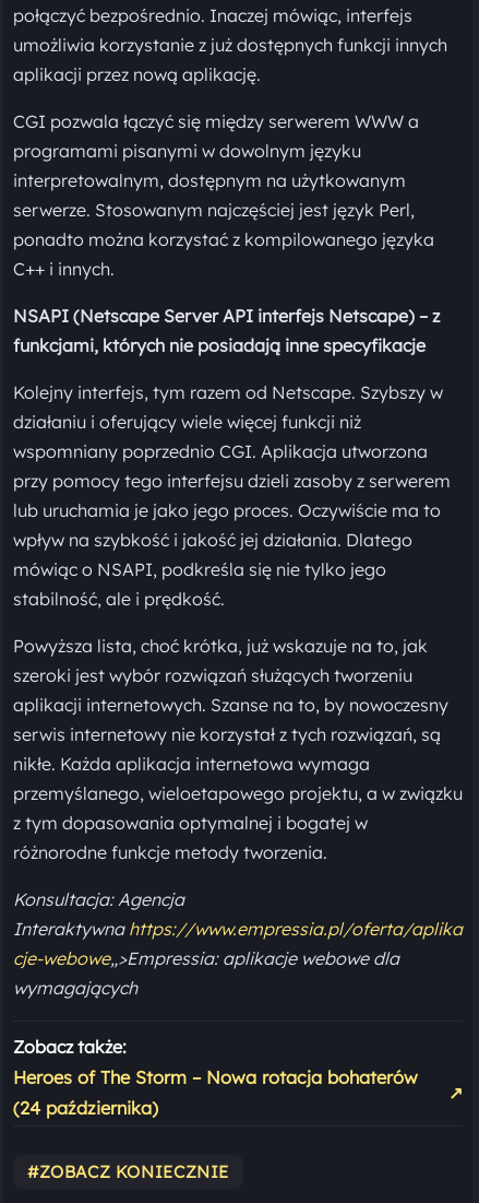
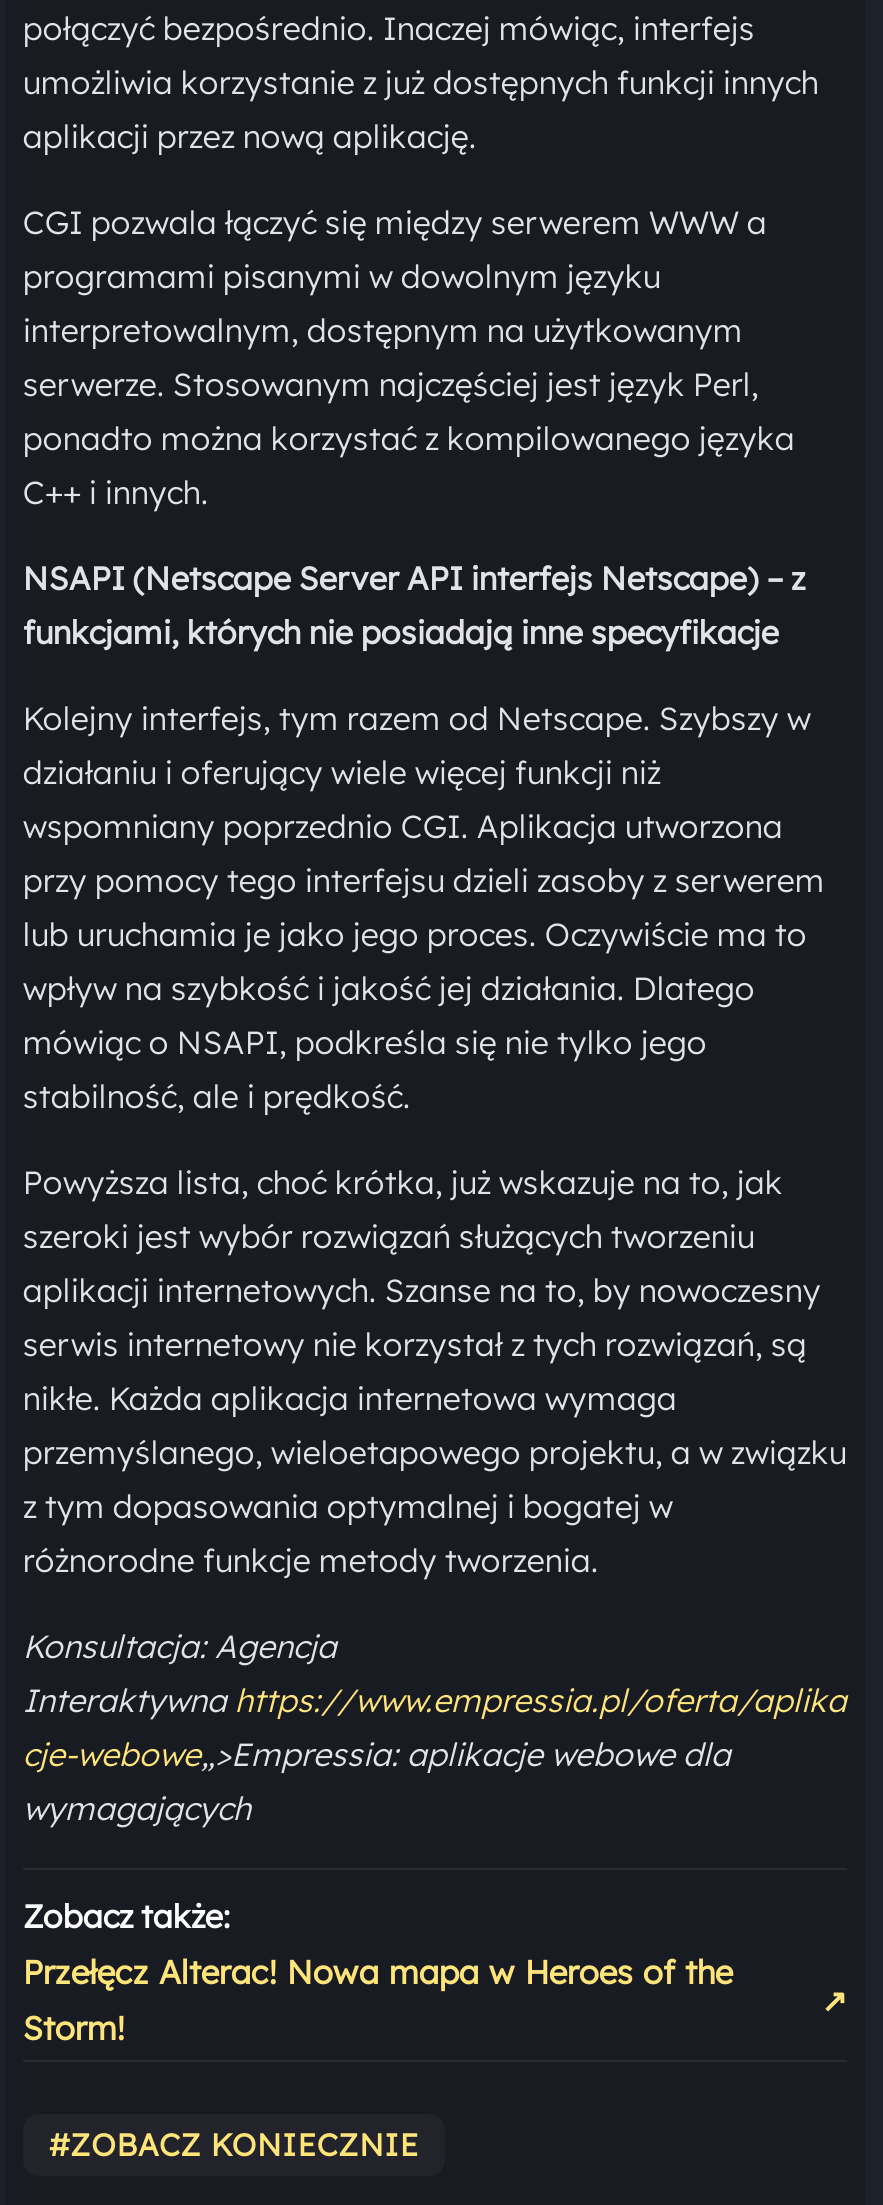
[13,1067,418,1119] Heroes of The Storm – Nowa rotacja bohaterów | (24 października) -> [23,1953,733,2049] Przełęcz Alterac! Nowa mapa w Heroes of the | Storm!

